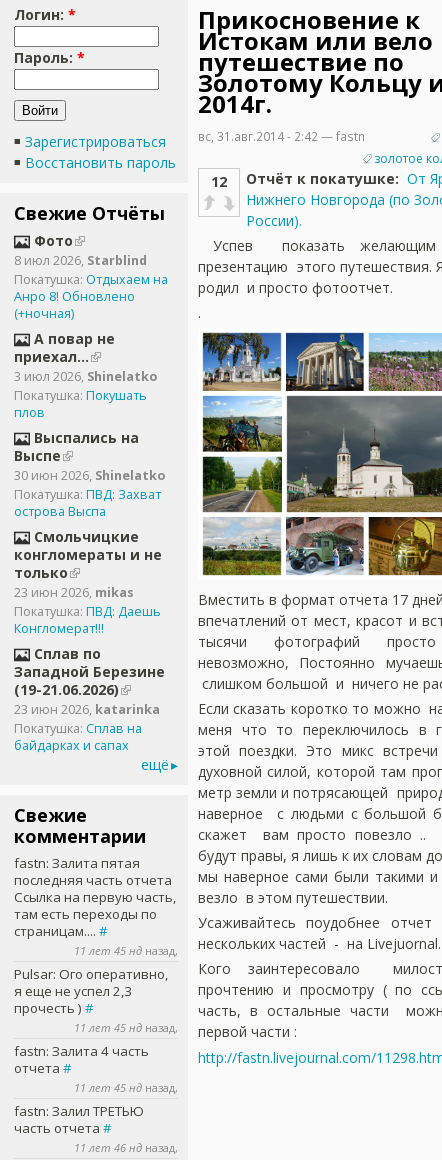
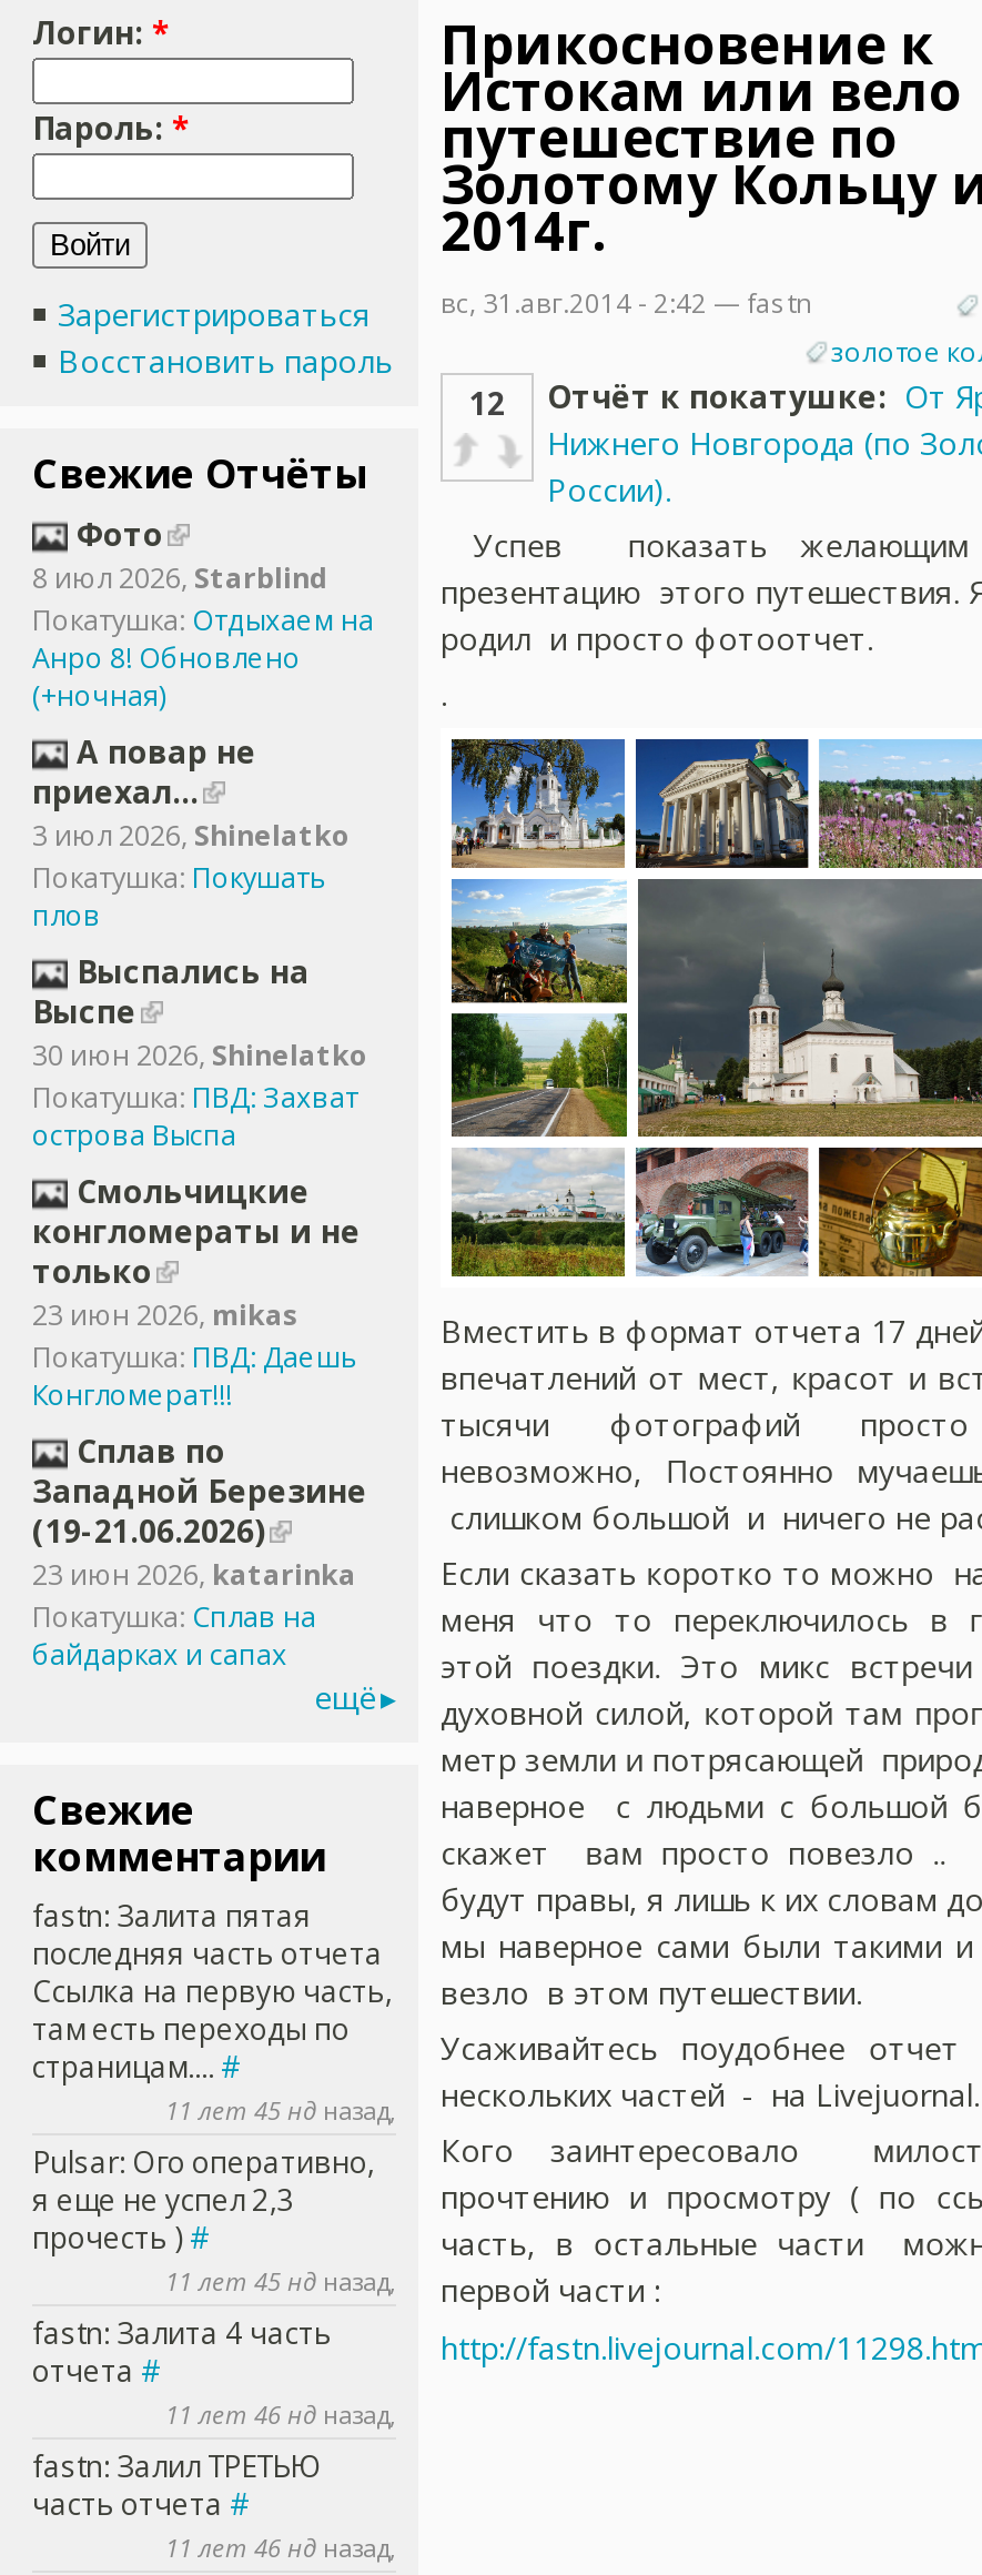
[74,1080,178,1095] 11 лет 45 нд назад, -> [165,2397,396,2431] 11 лет 46 нд назад,

